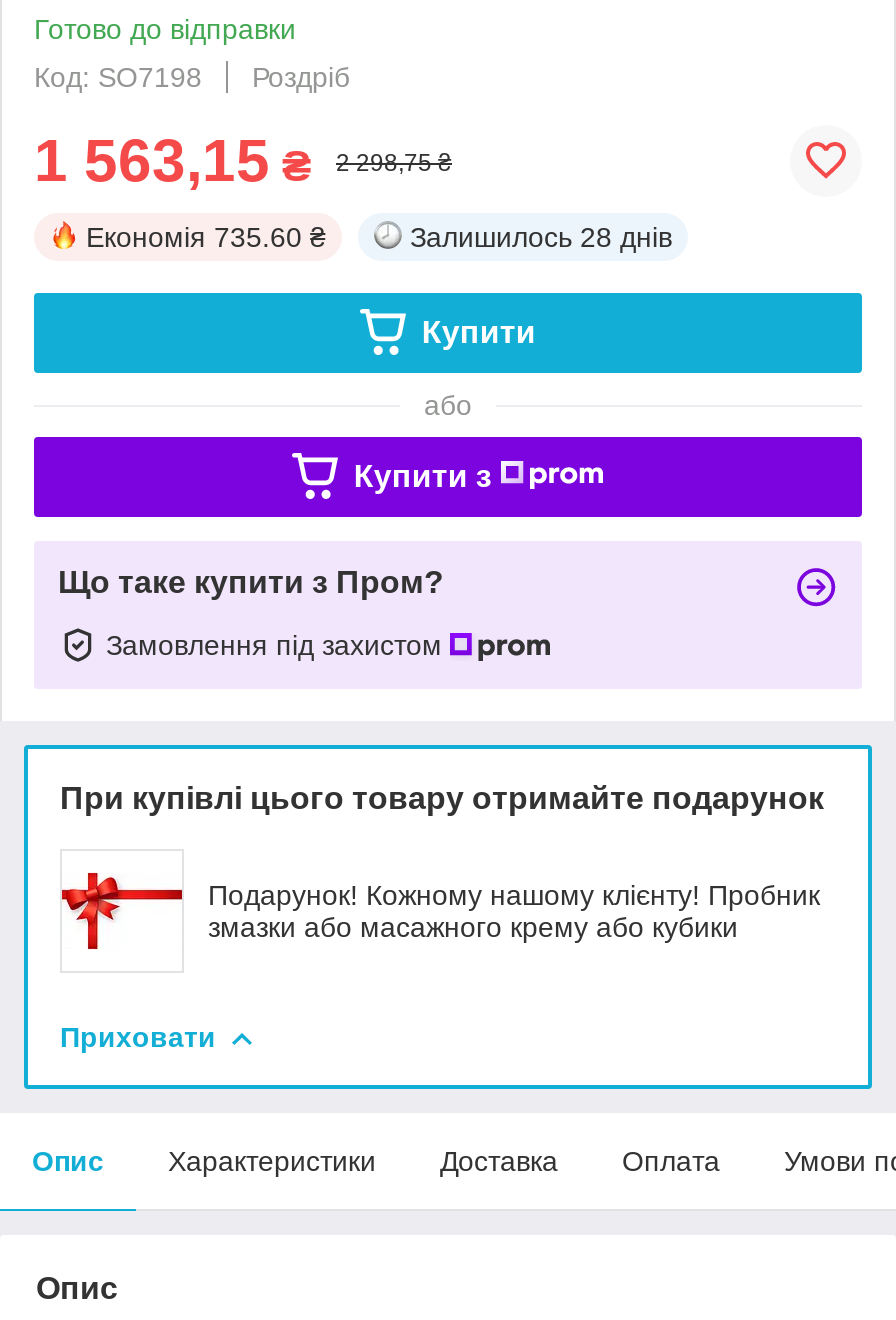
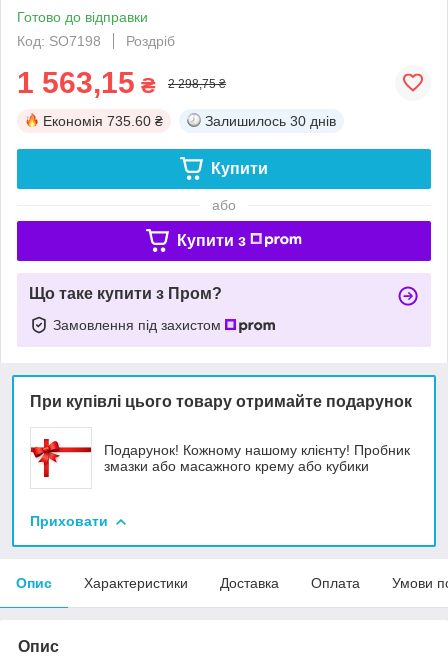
[410,221,672,253] Залишилось 28 днів -> [205,113,336,129] Залишилось 30 днів

